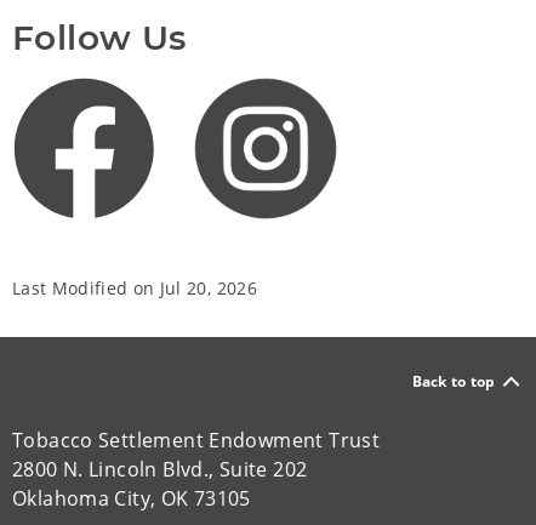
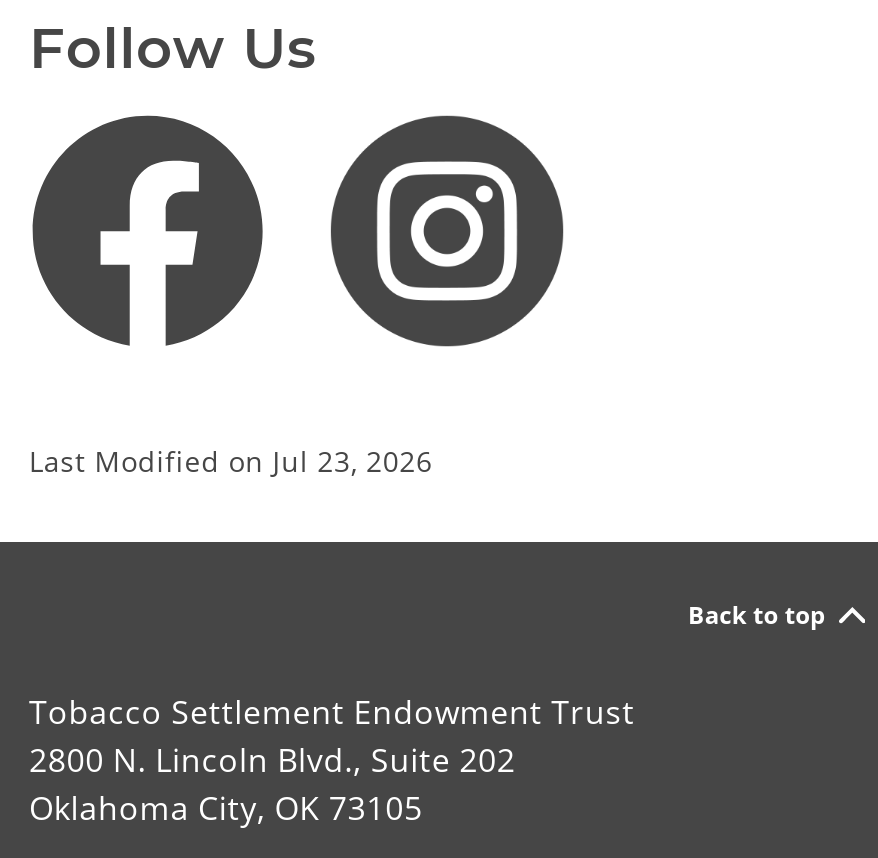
[12,277,257,300] Last Modified on Jul 20, 2026 -> [29,443,433,481] Last Modified on Jul 23, 2026

